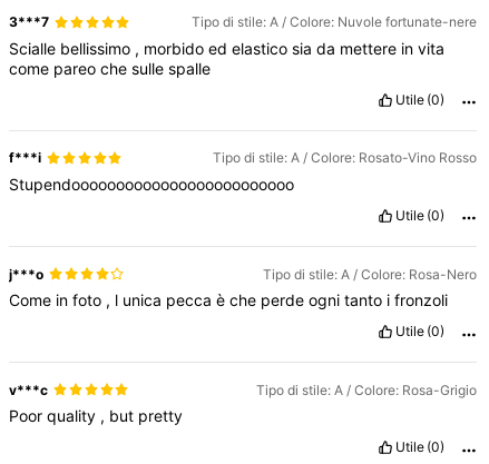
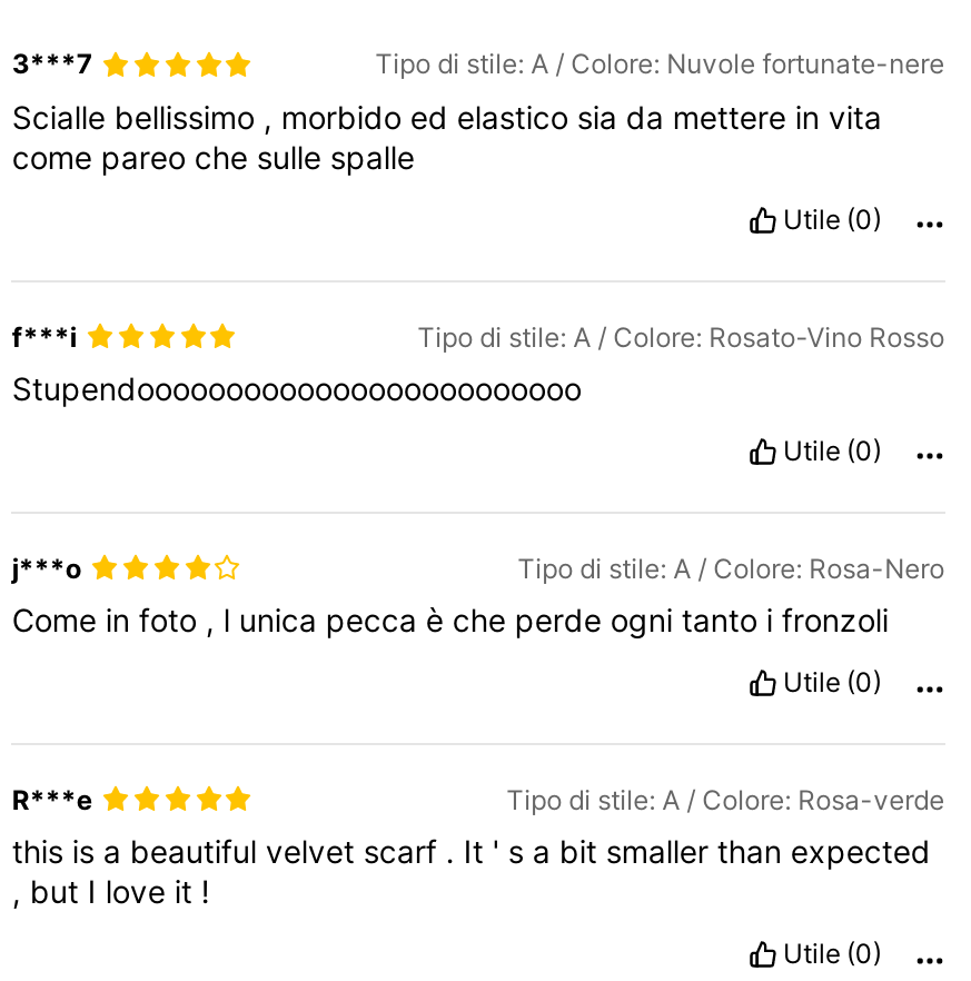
[9,381,476,425] v***c | Tipo di stile: A / Colore: Rosa-Grigio | Poor quality, but pretty -> [12,782,945,909] R***e | Tipo di stile: A / Colore: Rosa-verde | this is a beautiful velvet scarf. It ' s a bit smaller than expected | , but I love it!

